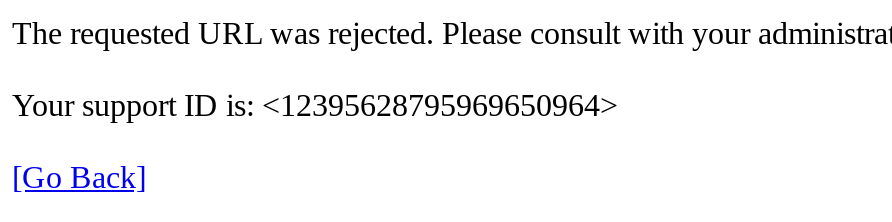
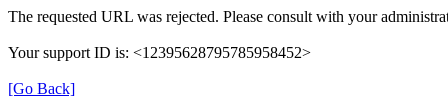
[12,88,618,122] Your support ID is: <12395628795969650964> -> [8,44,311,61] Your support ID is: <12395628795785958452>

